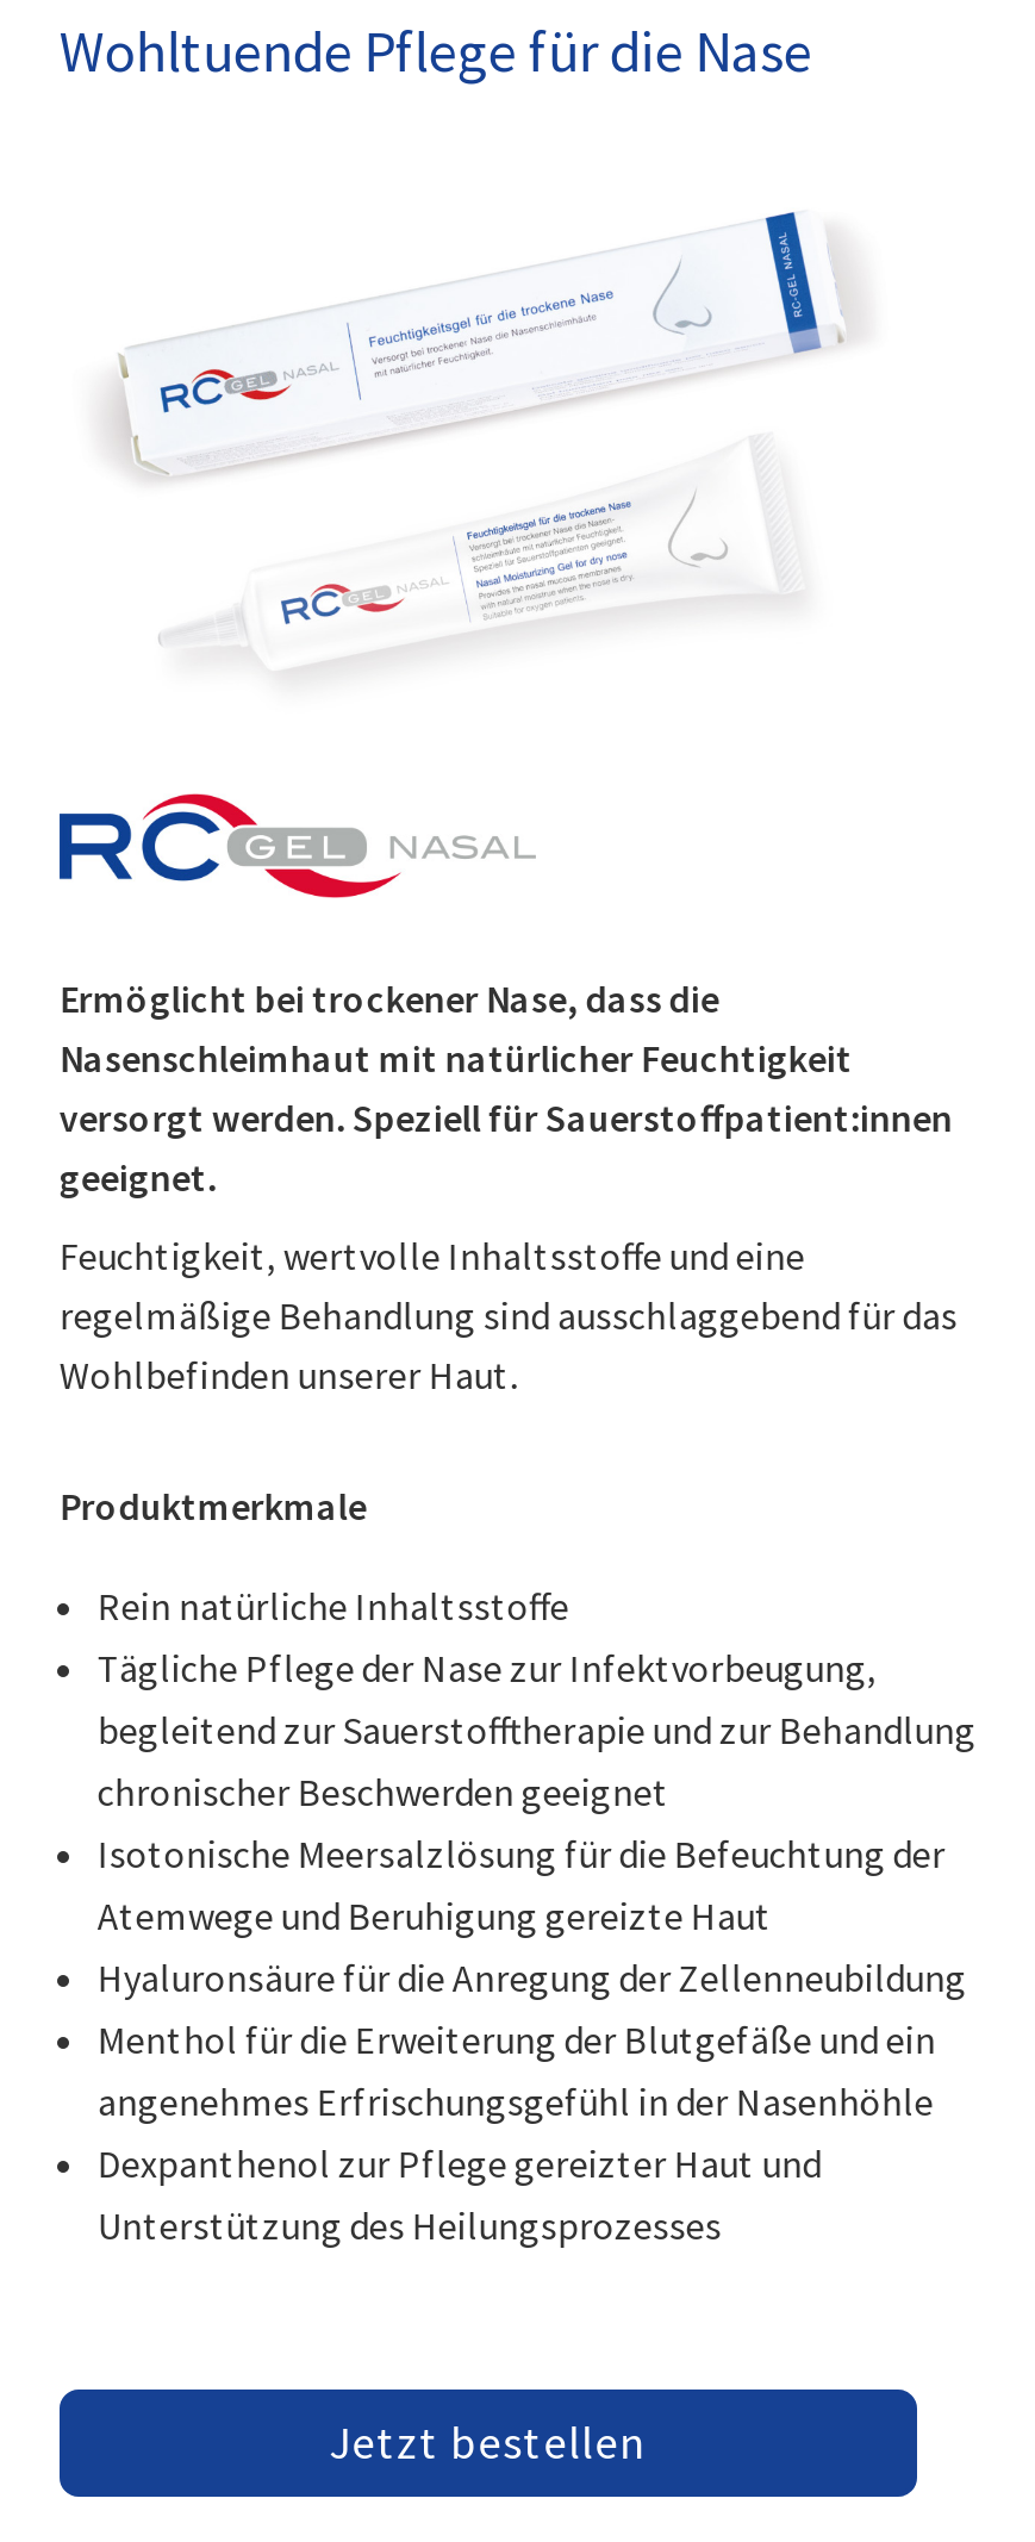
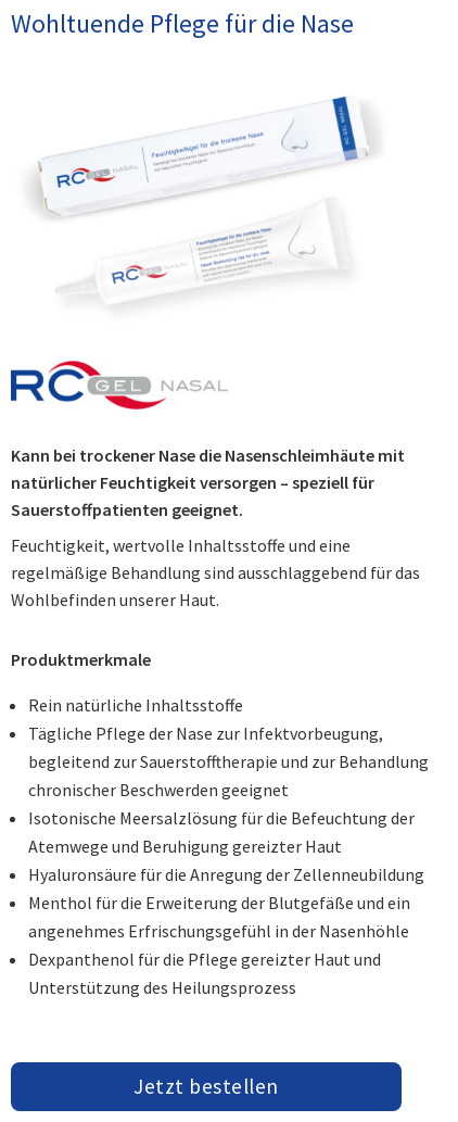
[59,975,953,1201] Ermöglicht bei trockener Nase, dass die | Nasenschleimhaut mit natürlicher Feuchtigkeit | versorgt werden. Speziell für Sauerstoffpatient:innen | geeignet. -> [11,444,405,520] Kann bei trockener Nase die Nasenschleimhäute mit | natürlicher Feuchtigkeit versorgen – speziell für | Sauerstoffpatienten geeignet.
[97,1892,772,1940] Atemwege und Beruhigung gereizte Haut -> [28,835,342,857] Atemwege und Beruhigung gereizter Haut
[97,2078,934,2250] angenehmes Erfrischungsgefühl in der Nasenhöhle | Dexpanthenol zur Pflege gereizter Haut und | Unterstützung des Heilungsprozesses -> [28,920,409,998] angenehmes Erfrischungsgefühl in der Nasenhöhle | Dexpanthenol für die Pflege gereizter Haut und | Unterstützung des Heilungsprozess

